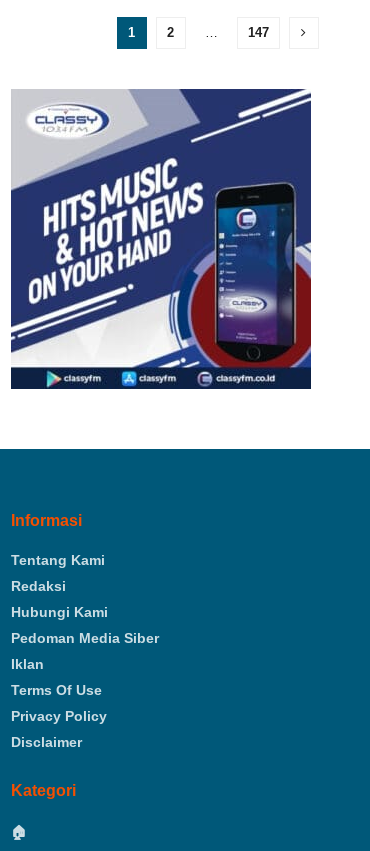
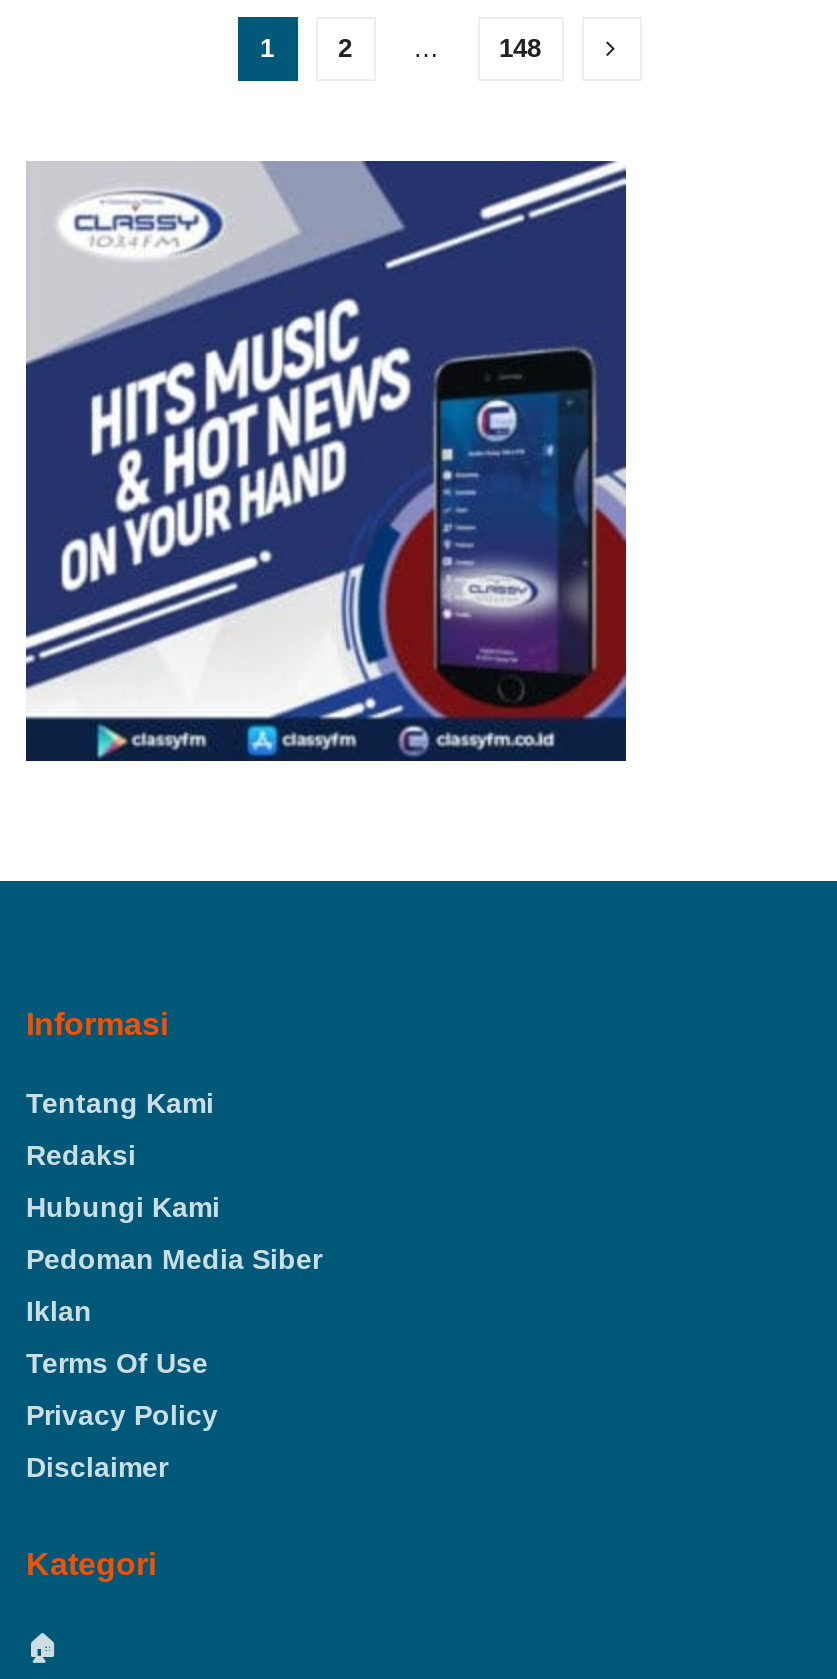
[247,24,268,39] 147 -> [499,33,541,63] 148

